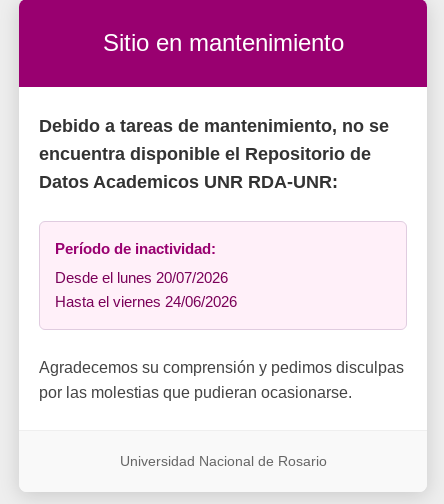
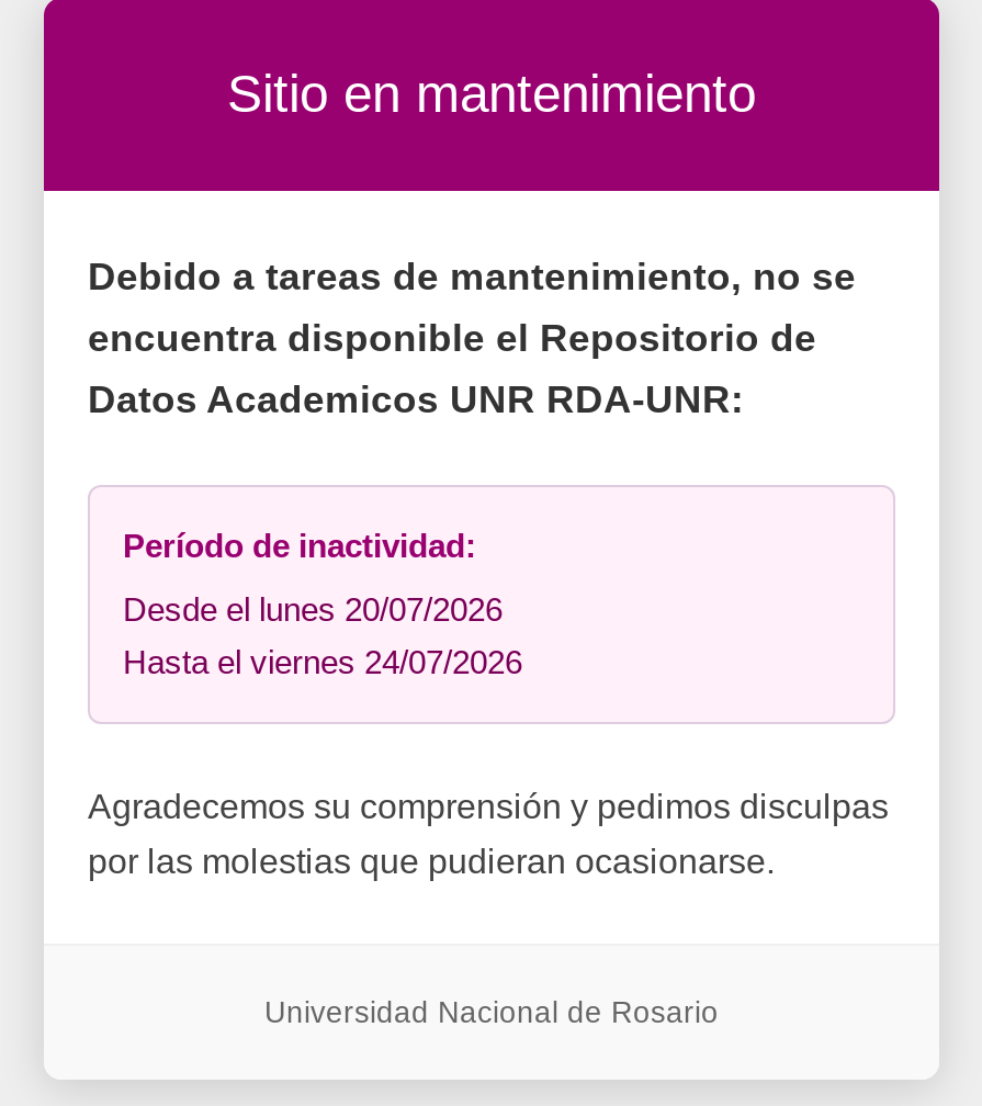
[55,292,237,309] Hasta el viernes 24/06/2026 -> [123,642,522,679] Hasta el viernes 24/07/2026

